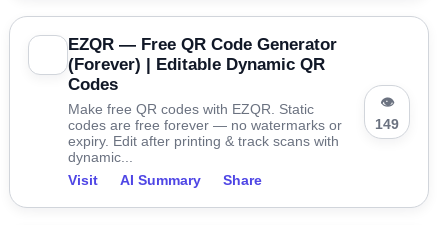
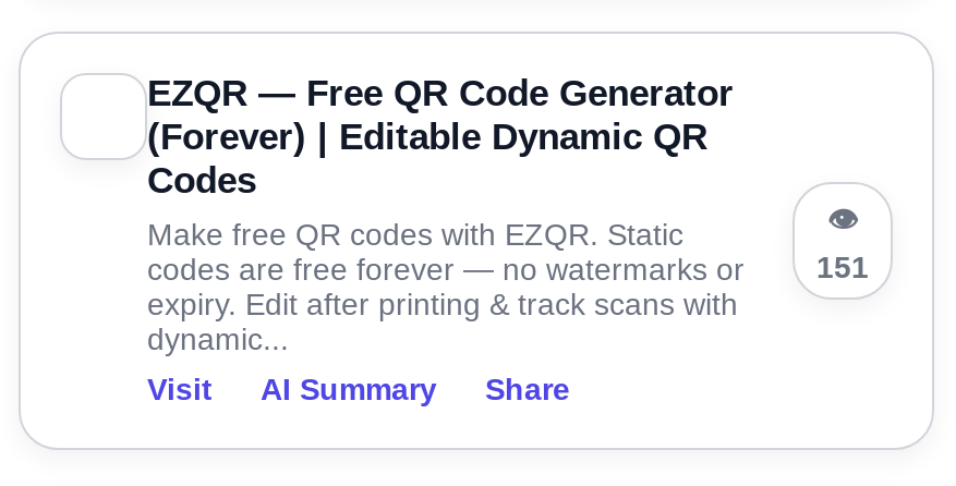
[375,116,399,132] 149 -> [816,250,869,284] 151

